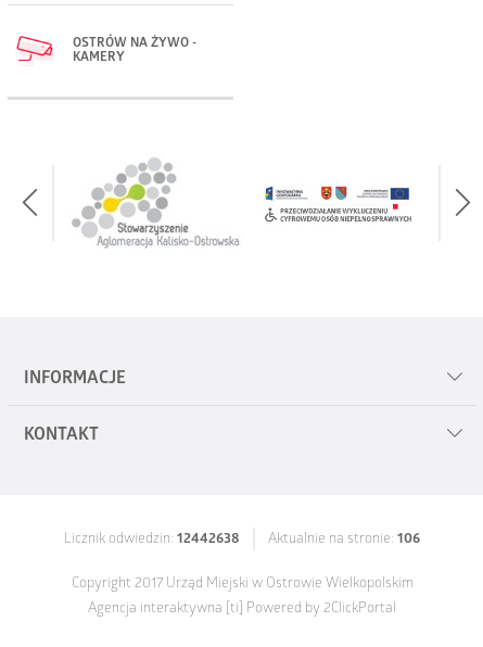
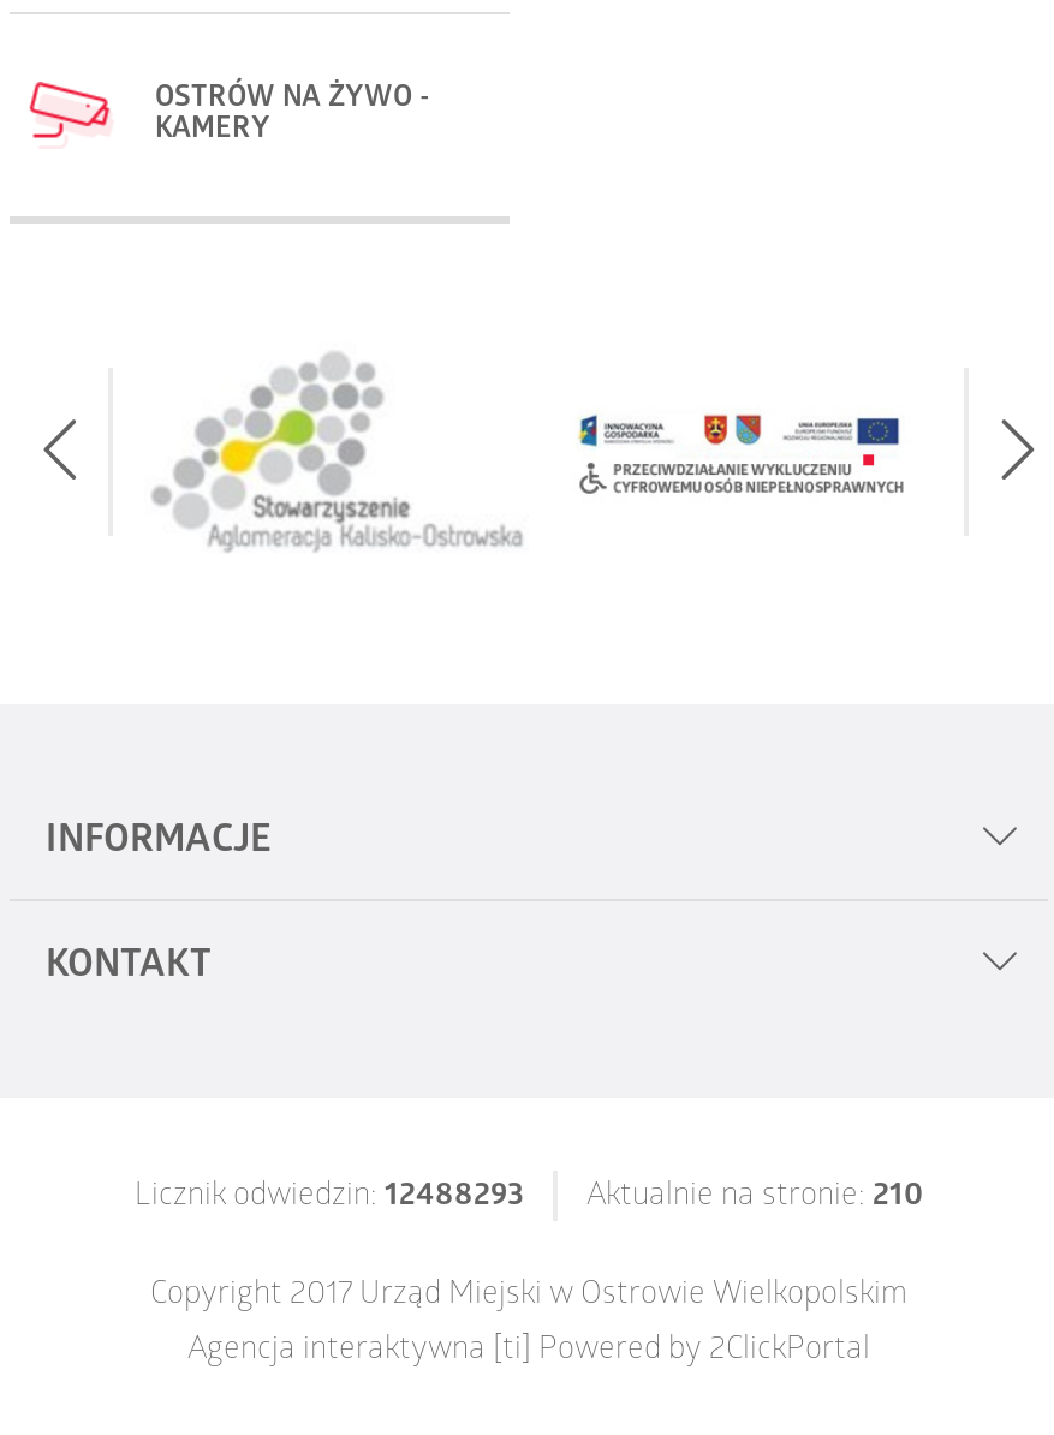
[64,532,240,548] Licznik odwiedzin: 12442638 -> [135,1180,524,1216] Licznik odwiedzin: 12488293
[268,532,420,548] Aktualnie na stronie: 106 -> [586,1180,923,1216] Aktualnie na stronie: 210

